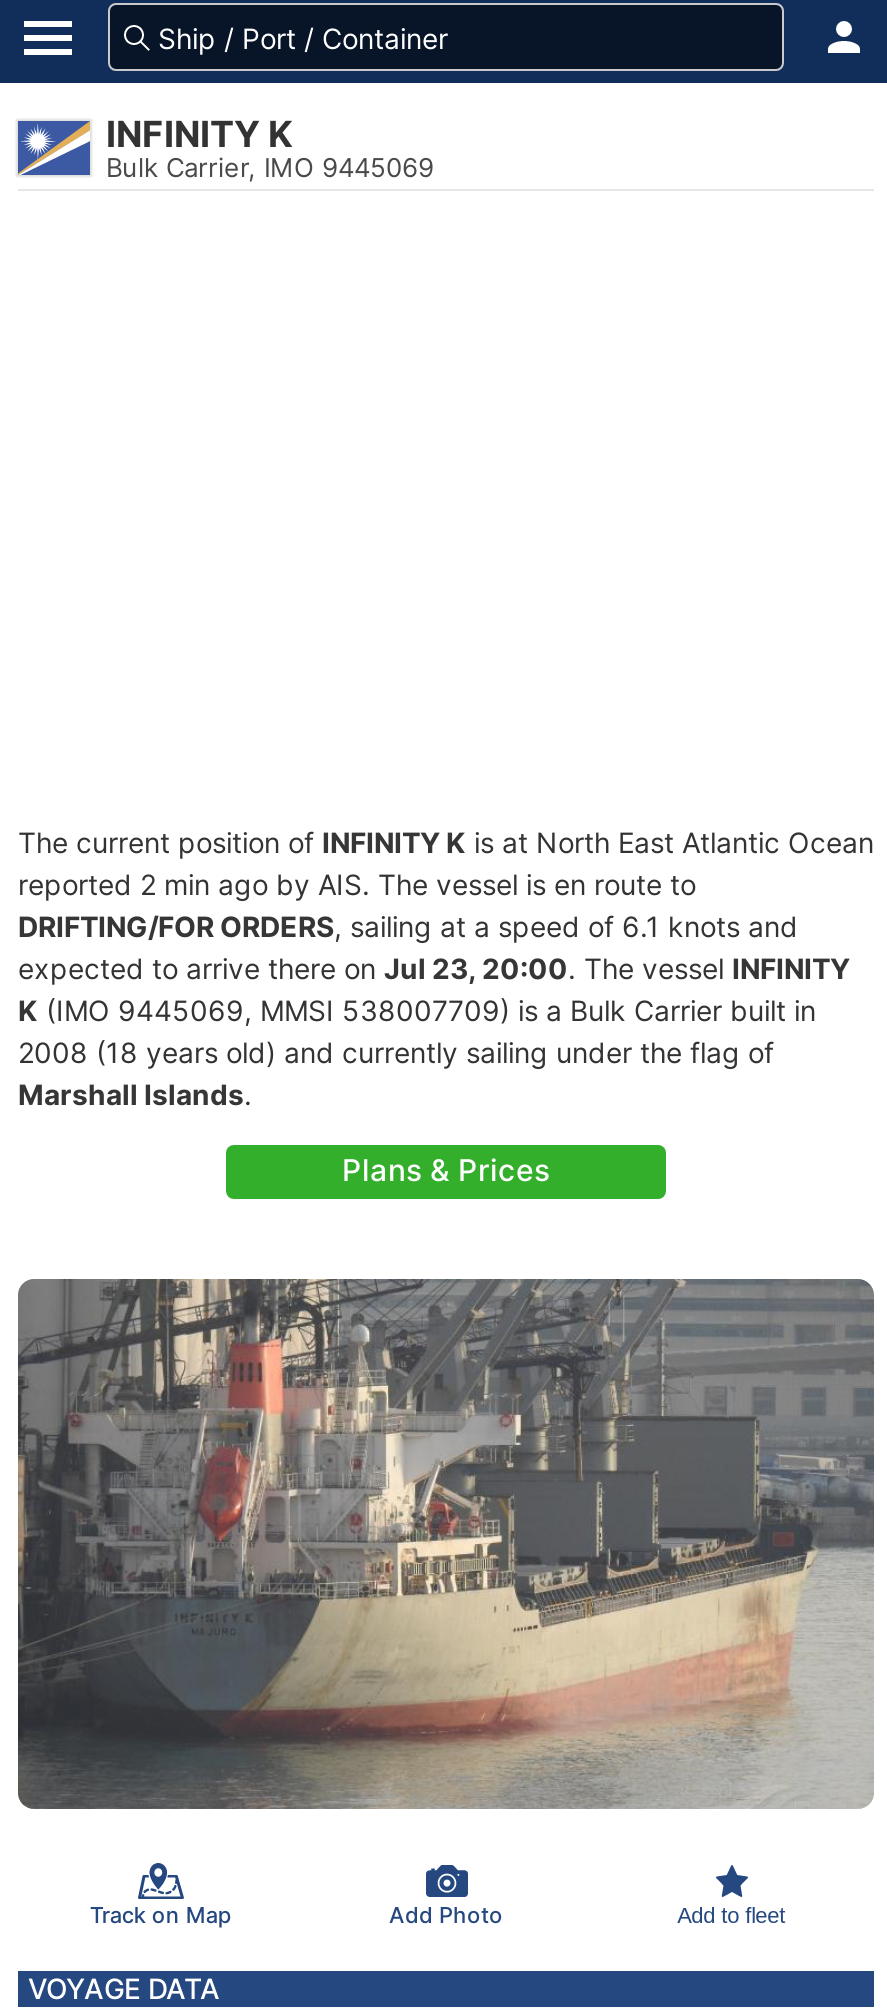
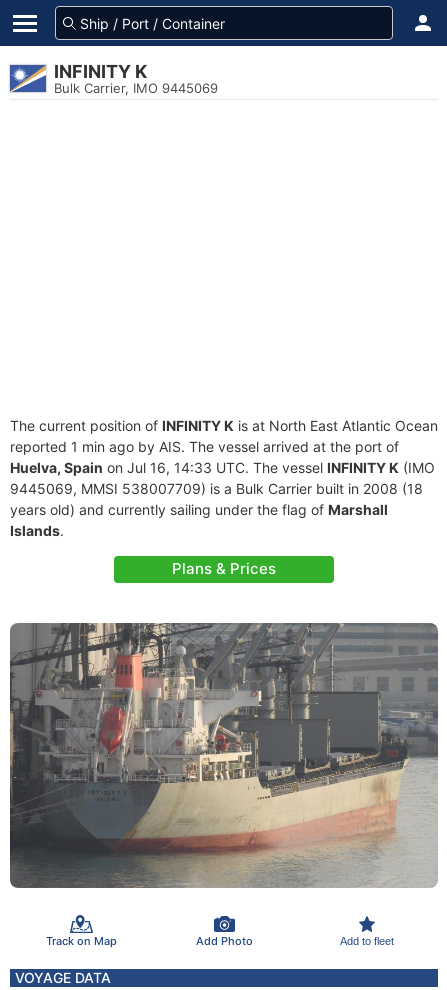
[18,867,850,1111] reported 2 min ago by AIS. The vessel is en route to | DRIFTING/FOR ORDERS, sailing at a speed of 6.1 knots and | expected to arrive there on Jul 23, 20:00. The vessel INFINITY | K (IMO 9445069, MMSI 538007709) is a Bulk Carrier built in | 2008 (18 years old) and currently sailing under the flag of | Marshall Islands. -> [10,438,435,539] reported 1 min ago by AIS. The vessel arrived at the port of | Huelva, Spain on Jul 16, 14:33 UTC. The vessel INFINITY K (IMO | 9445069, MMSI 538007709) is a Bulk Carrier built in 2008 (18 | years old) and currently sailing under the flag of Marshall | Islands.

